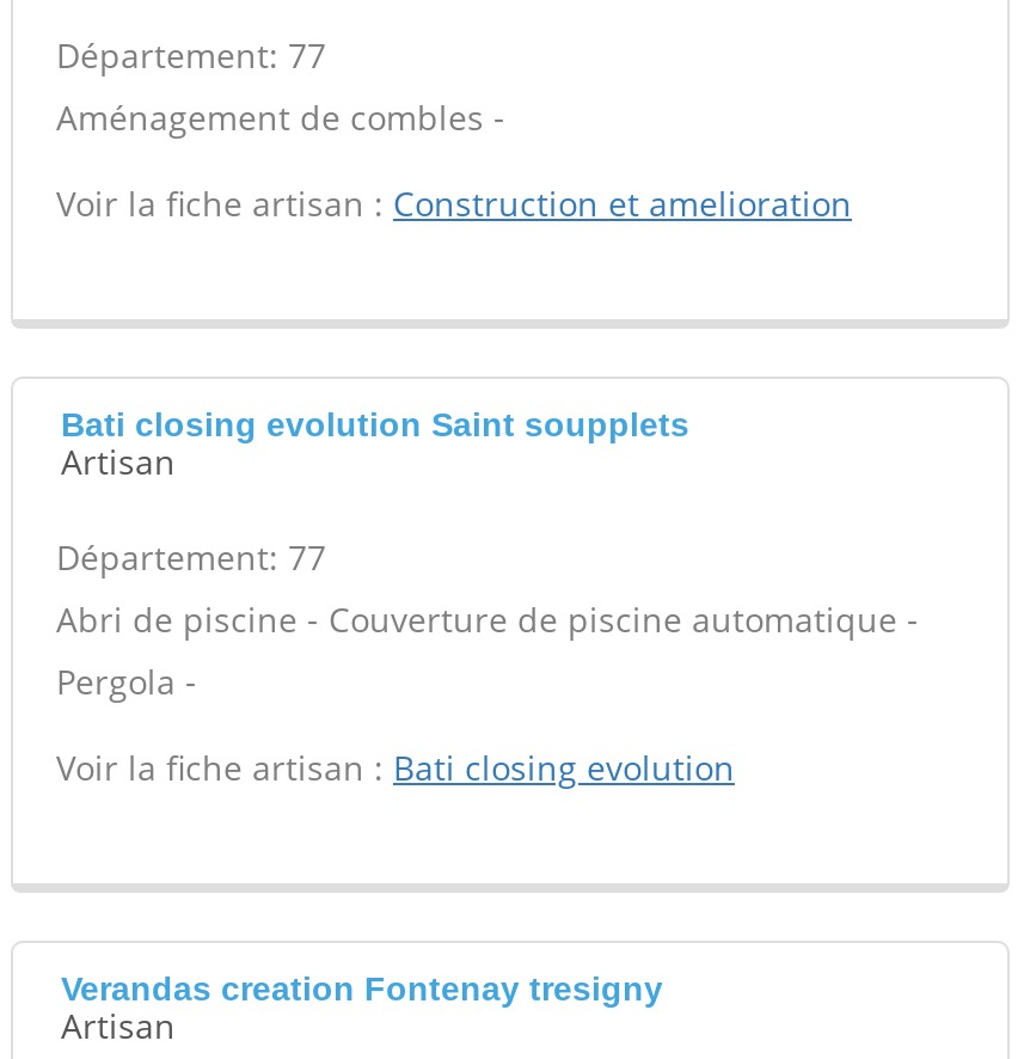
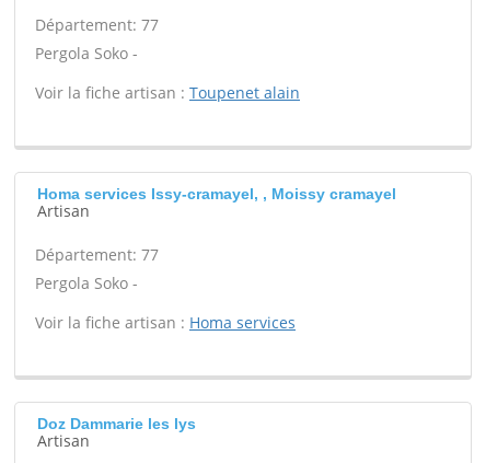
[56,94,505,140] Aménagement de combles - -> [35,43,138,63] Pergola Soko -
[56,180,852,226] Voir la fiche artisan : Construction et amelioration -> [35,82,300,103] Voir la fiche artisan : Toupenet alain
[61,405,689,443] Bati closing evolution Saint soupplets -> [37,185,396,202] Homa services Issy-cramayel, , Moissy cramayel
[56,596,919,704] Abri de piscine - Couverture de piscine automatique - | Pergola - -> [35,273,138,293] Pergola Soko -
[56,745,735,790] Voir la fiche artisan : Bati closing evolution -> [35,312,296,333] Voir la fiche artisan : Homa services
[61,969,663,1008] Verandas creation Fontenay tresigny -> [37,415,196,432] Doz Dammarie les lys

